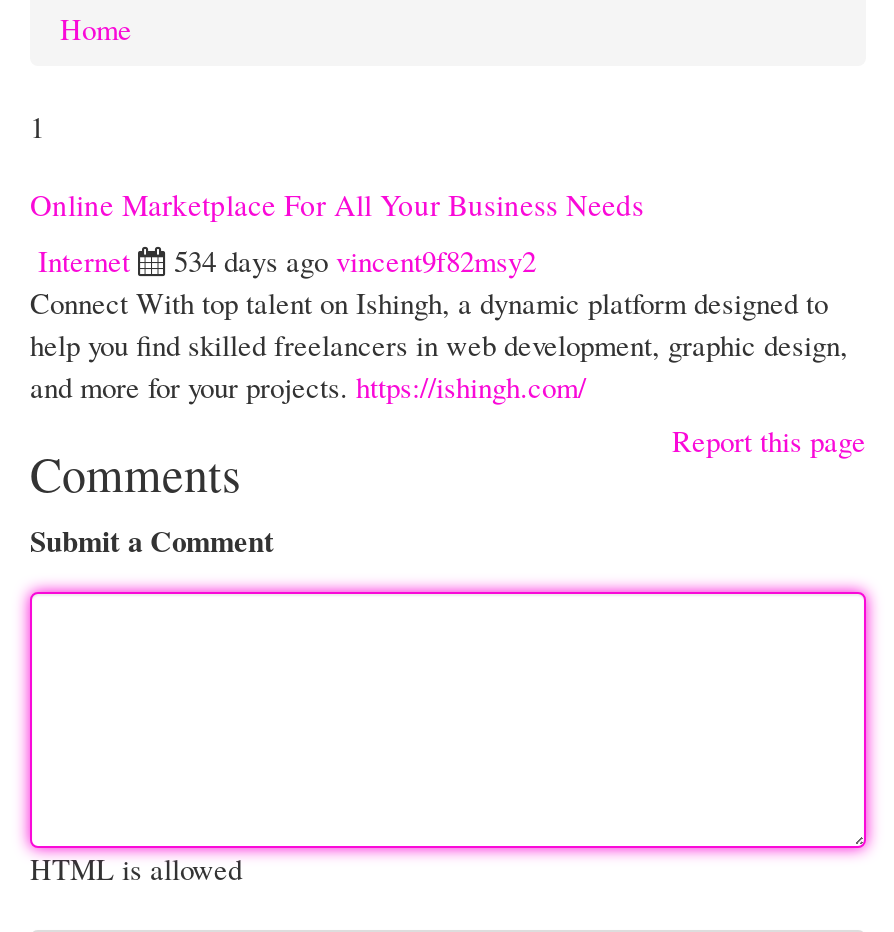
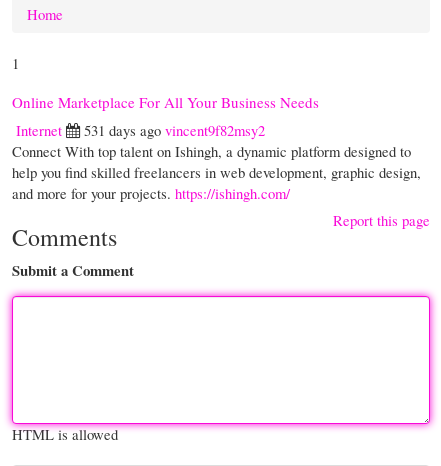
[174,240,536,280] 534 days ago vincent9f82msy2 -> [84,120,265,140] 531 days ago vincent9f82msy2

